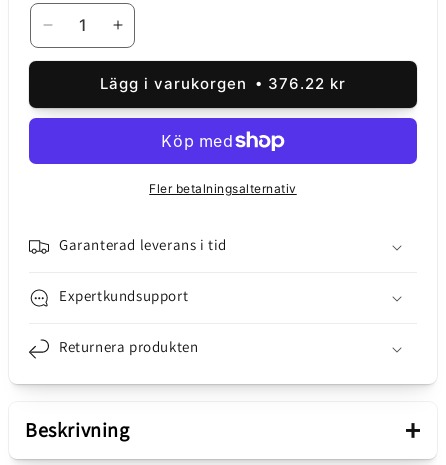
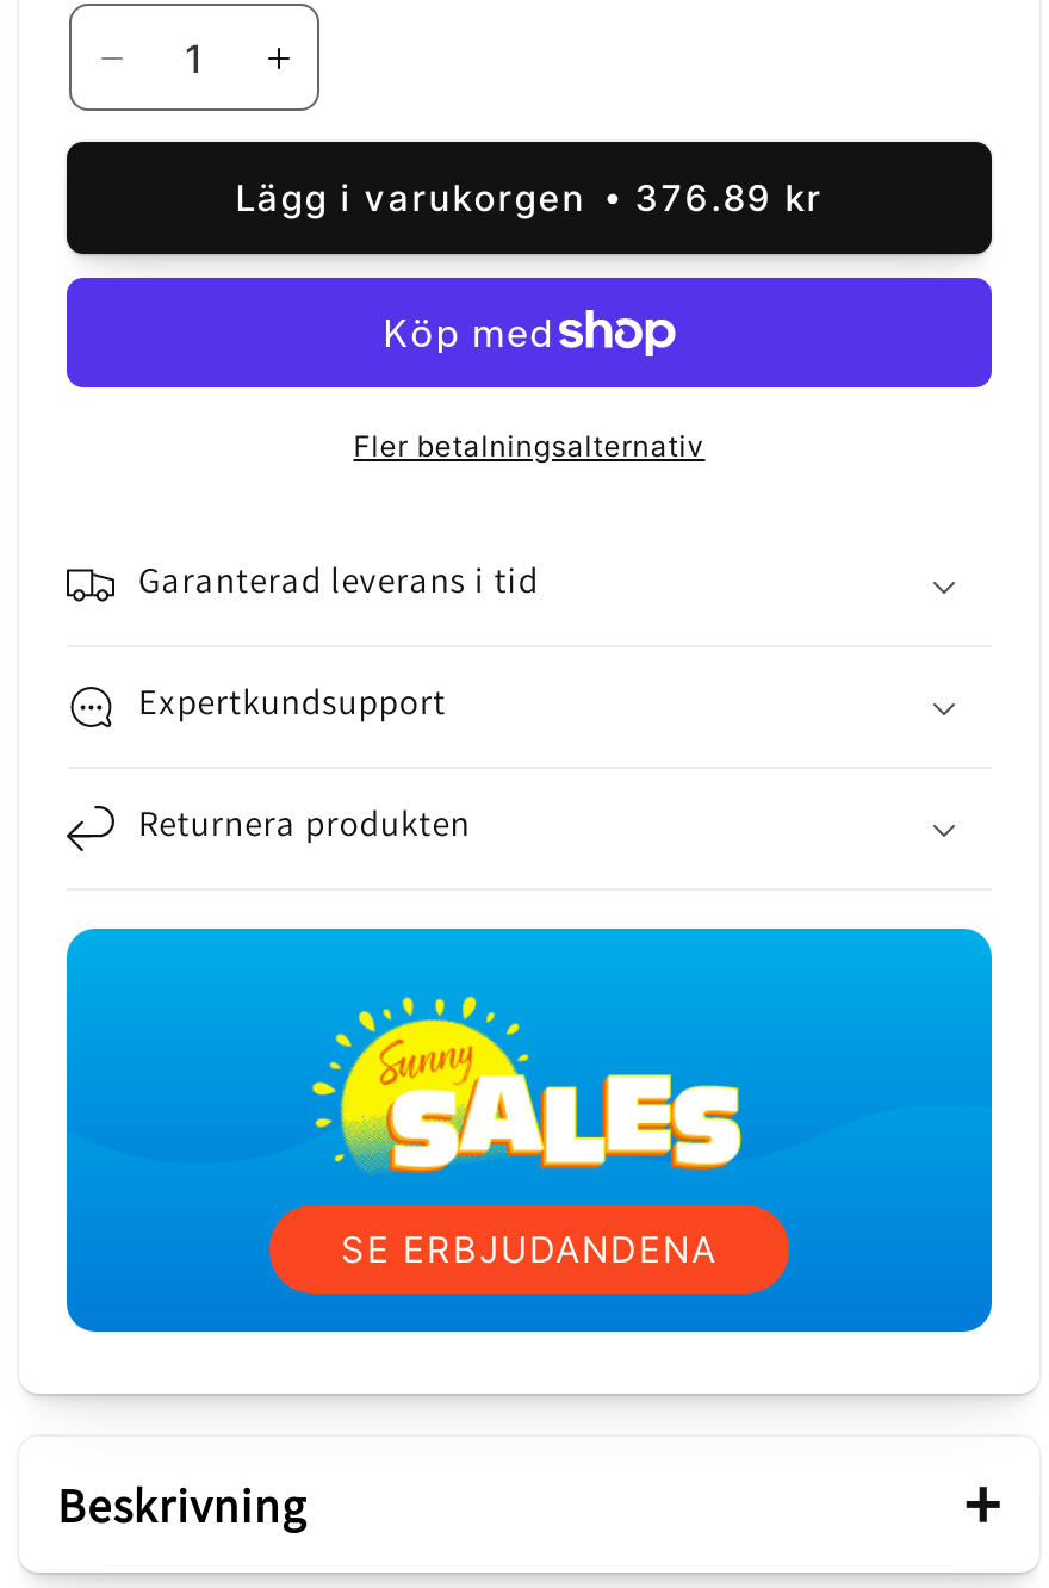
[268,74,346,93] 376.22 kr -> [635,174,823,220] 376.89 kr
none -> [64,916,994,1333] [image] | SE ERBJUDANDENA

